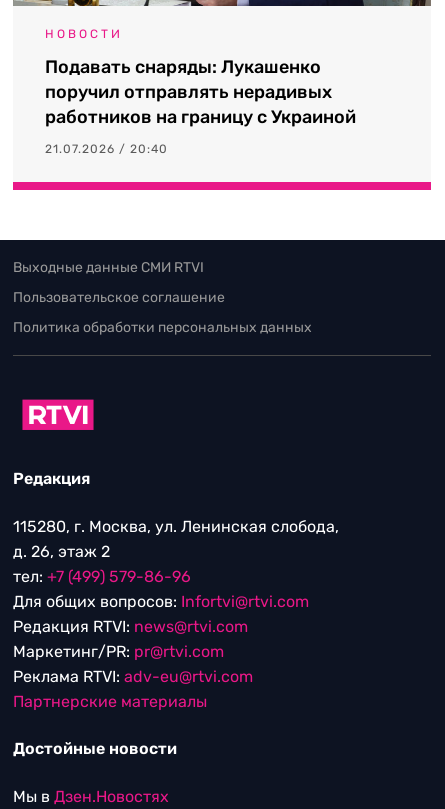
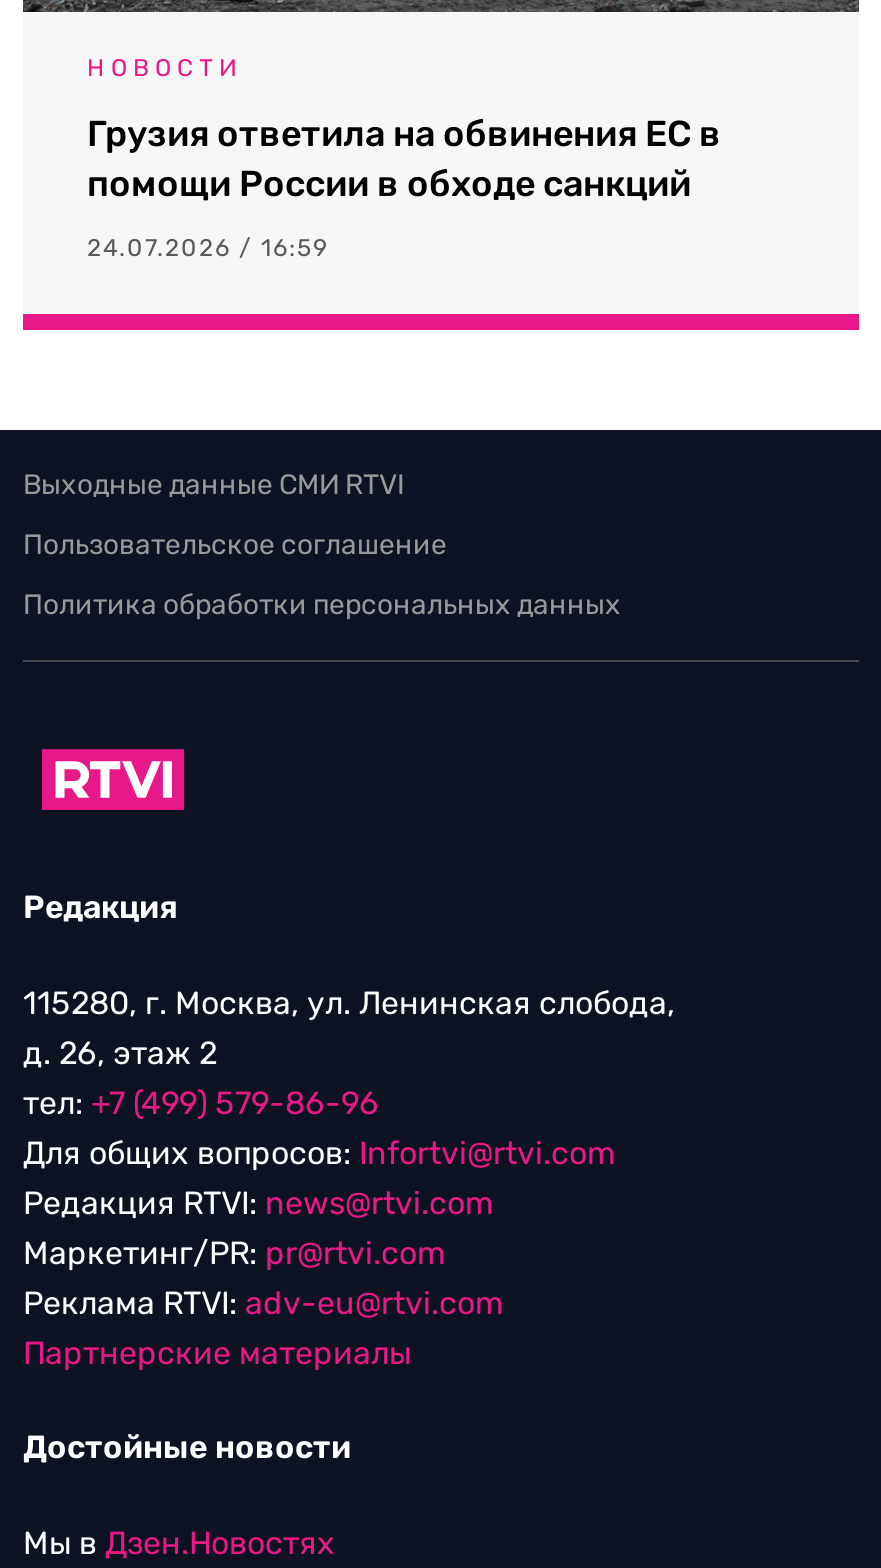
[45,56,356,128] Подавать снаряды: Лукашенко | поручил отправлять нерадивых | работников на границу с Украиной -> [87,112,721,206] Грузия ответила на обвинения ЕС в | помощи России в обходе санкций
[45,142,168,156] 21.07.2026 / 20:40 -> [87,234,329,262] 24.07.2026 / 16:59

